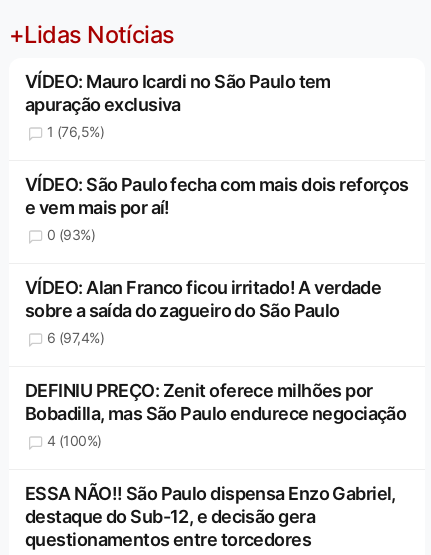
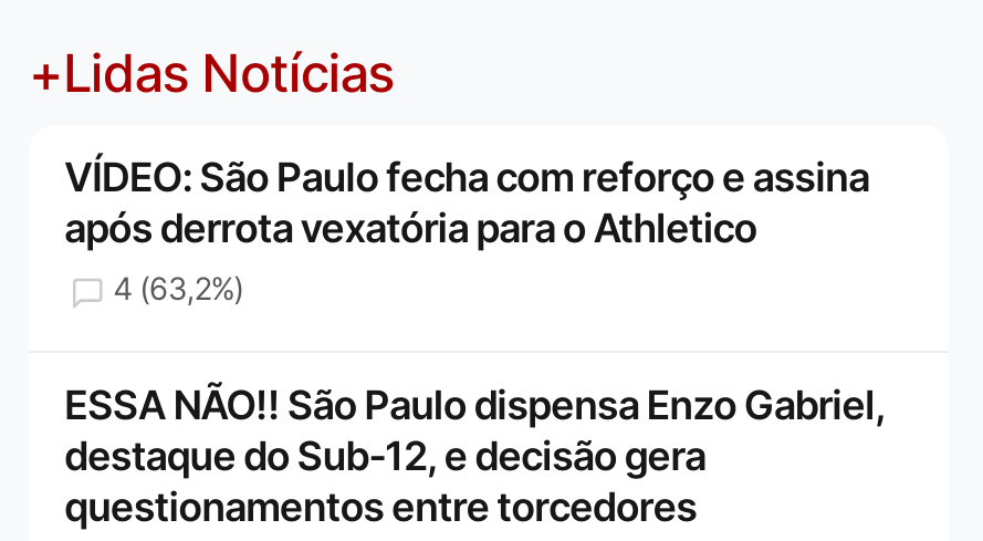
[25,71,409,449] VÍDEO: Mauro Icardi no São Paulo tem | apuração exclusiva | 1 (76,5%) | VÍDEO: São Paulo fecha com mais dois reforços | e vem mais por aí! | 0 (93%) | VÍDEO: Alan Franco ficou irritado! A verdade | sobre a saída do zagueiro do São Paulo | 6 (97,4%) | DEFINIU PREÇO: Zenit oferece milhões por | Bobadilla, mas São Paulo endurece negociação | 4 (100%) -> [64,155,869,308] VÍDEO: São Paulo fecha com reforço e assina | após derrota vexatória para o Athletico | 4 (63,2%)

